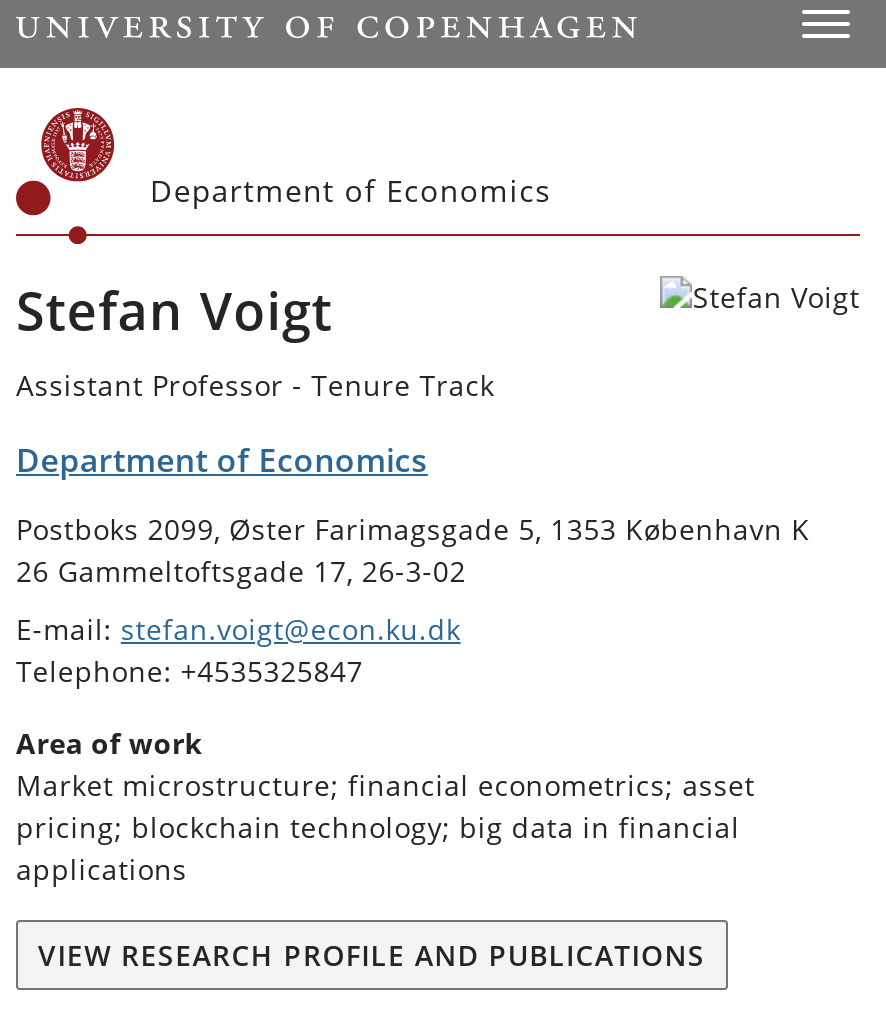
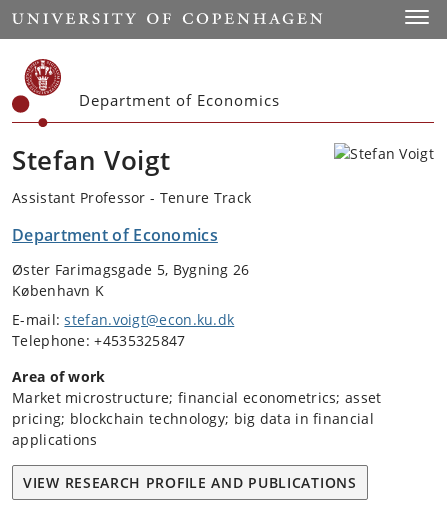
[16,510,810,590] Postboks 2099, Øster Farimagsgade 5, 1353 København K | 26 Gammeltoftsgade 17, 26-3-02 -> [12,260,250,300] Øster Farimagsgade 5, Bygning 26 | København K

